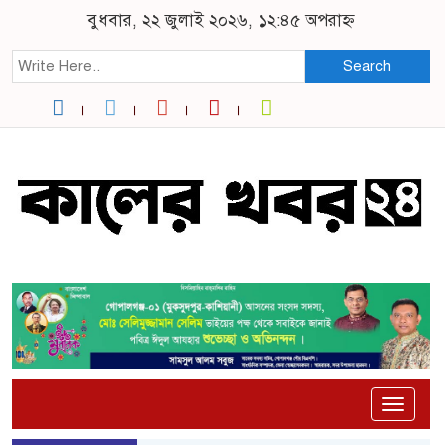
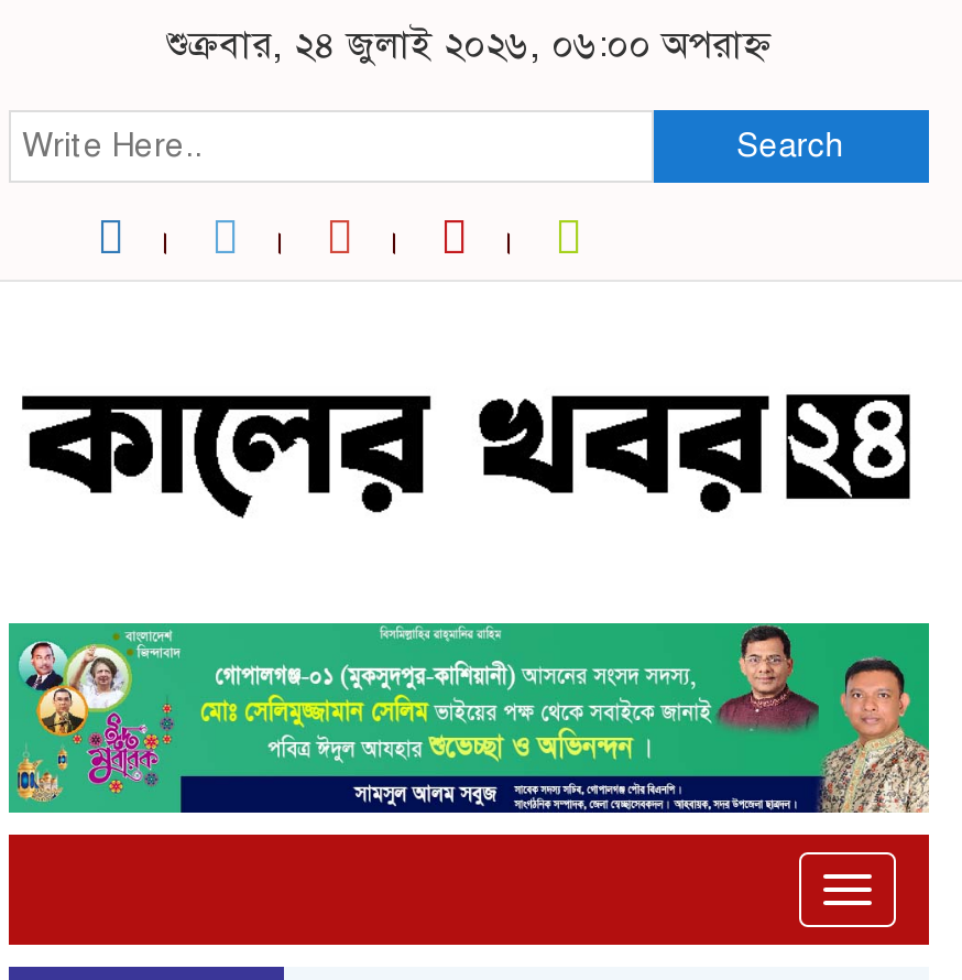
[87,10,355,31] বুধবার, ২২ জুলাই ২০২৬, ১২:৪৫ অপরাহ্ন -> [166,22,772,68] শুক্রবার, ২৪ জুলাই ২০২৬, ০৬:০০ অপরাহ্ন

